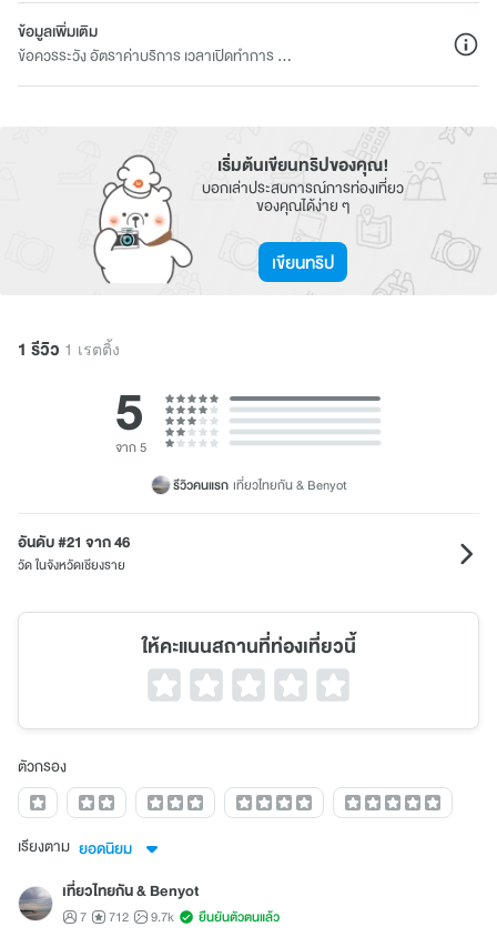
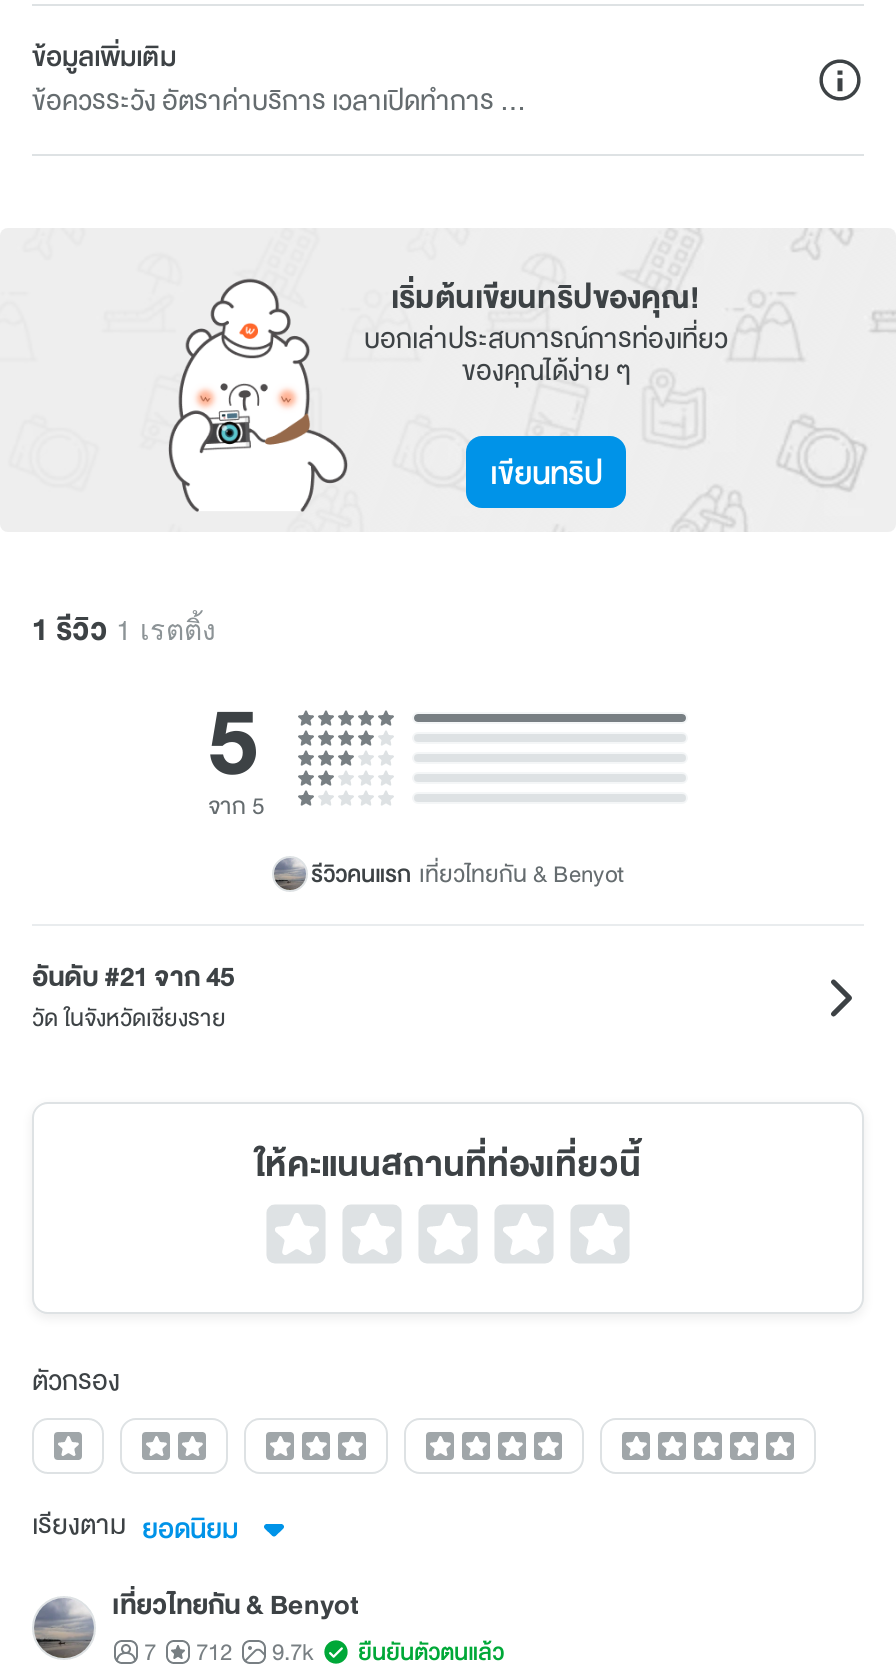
[18,531,130,554] อันดับ #21 จาก 46 -> [32,956,234,998] อันดับ #21 จาก 45

